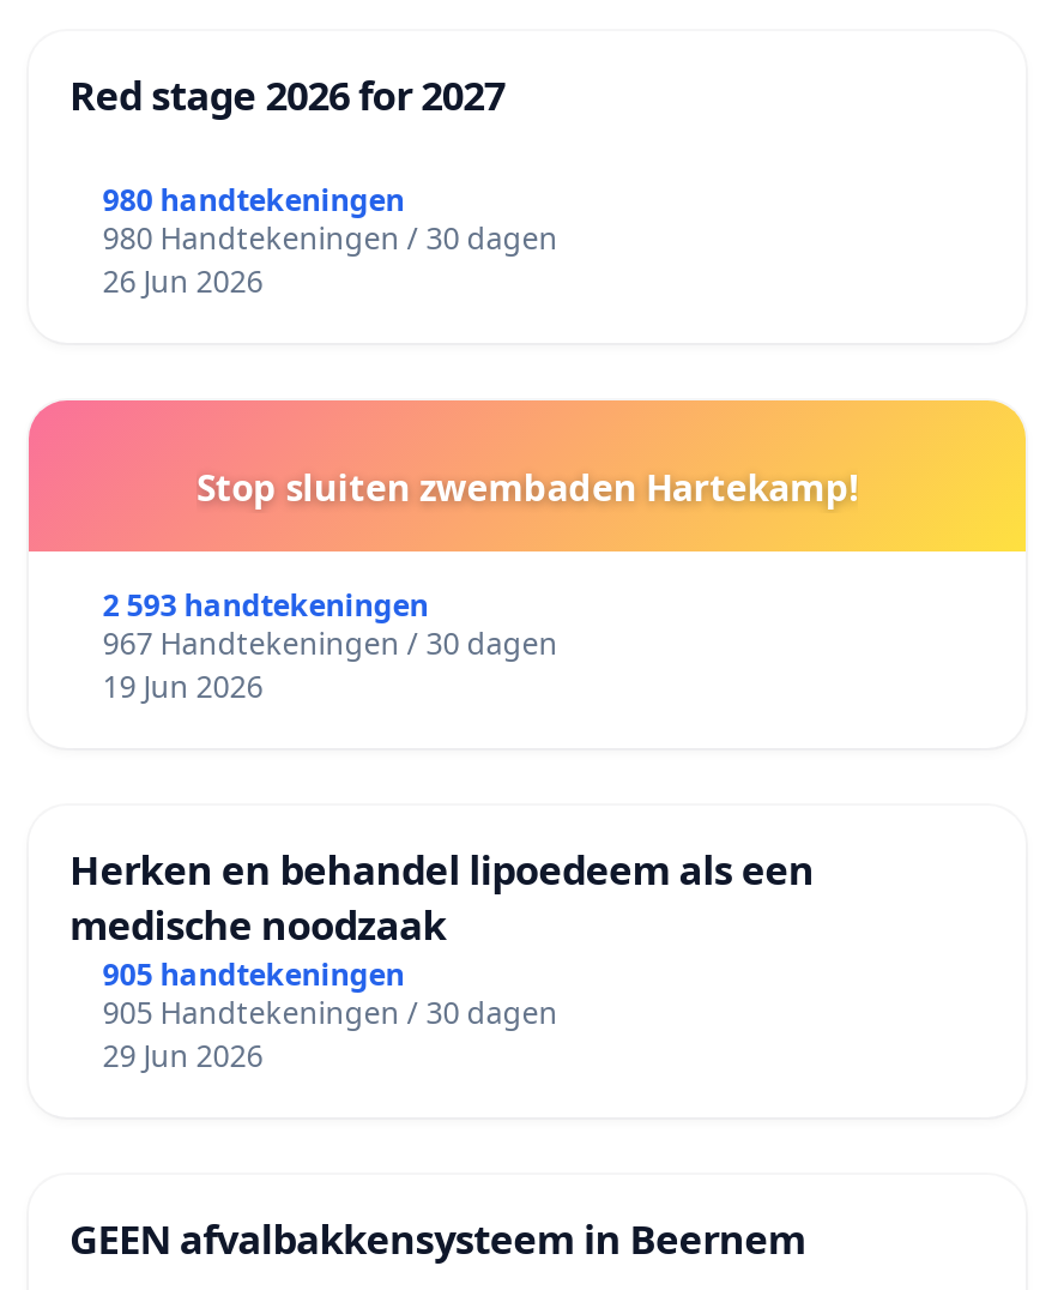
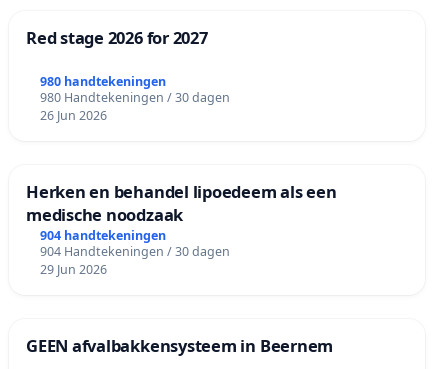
[103,462,858,707] Stop sluiten zwembaden Hartekamp! | 2 593 handtekeningen | 967 Handtekeningen / 30 dagen | 19 Jun 2026 -> none
[103,953,405,994] 905 handtekeningen -> [40,227,166,244] 904 handtekeningen
[103,992,558,1032] 905 Handtekeningen / 30 dagen -> [40,243,230,260] 904 Handtekeningen / 30 dagen

